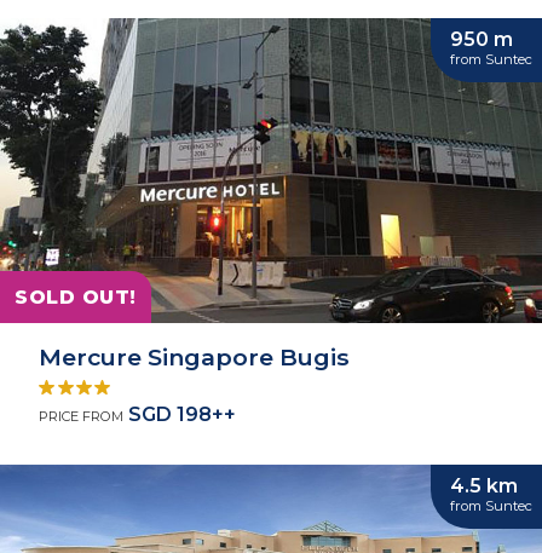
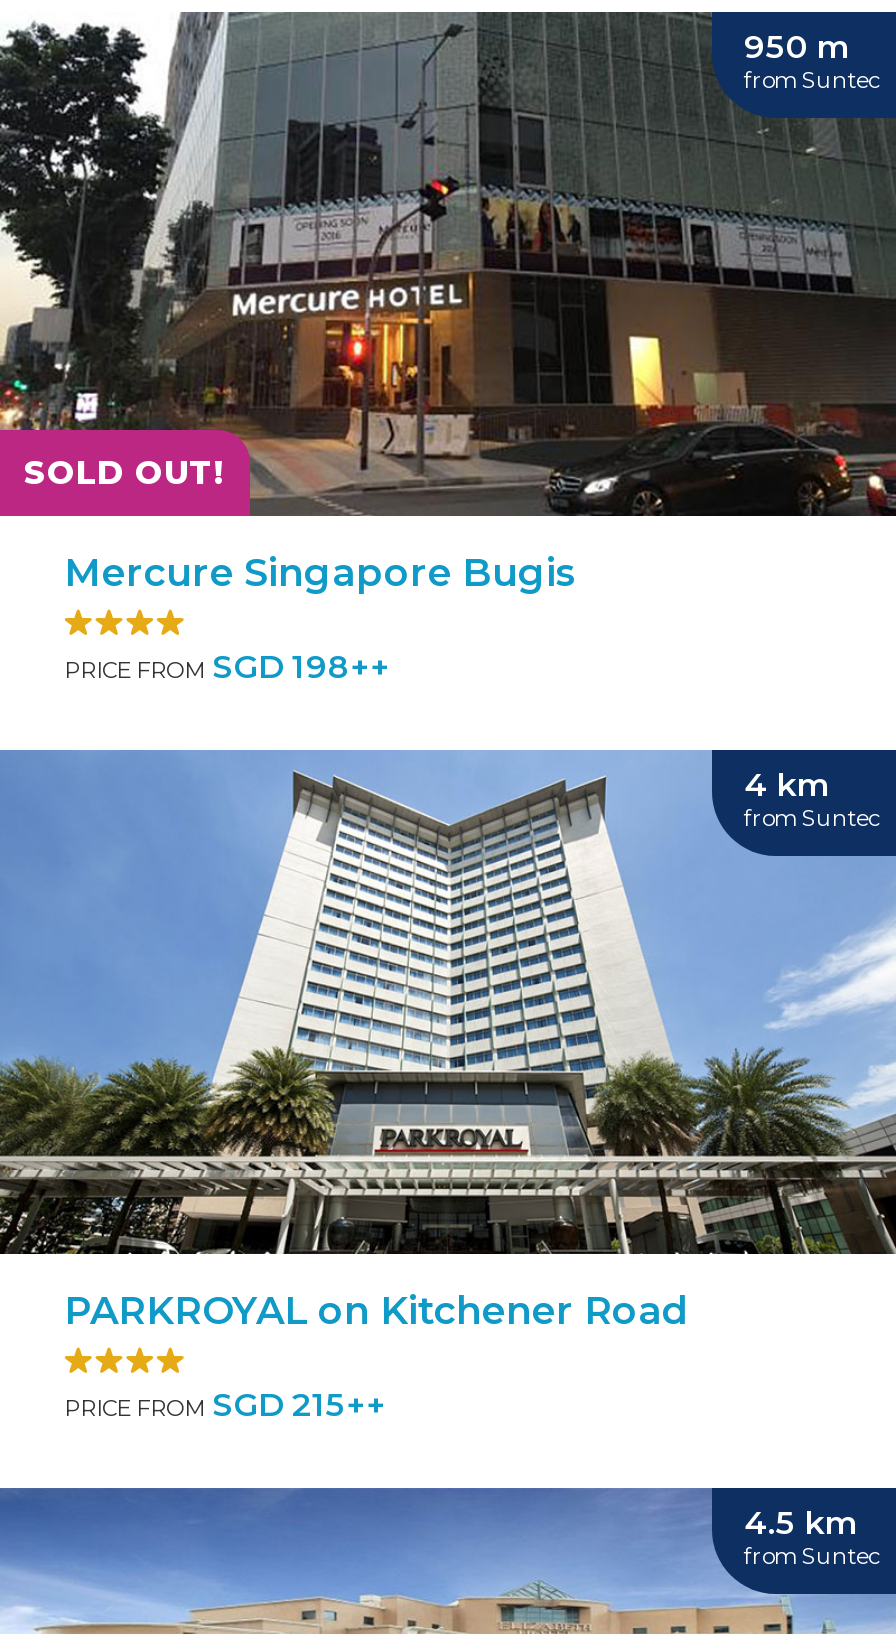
none -> [6,750,890,1256] [image] | 4 km | from Suntec
none -> [64,1286,690,1424] PARKROYAL on Kitchener Road | PRICE FROM SGD 215++

